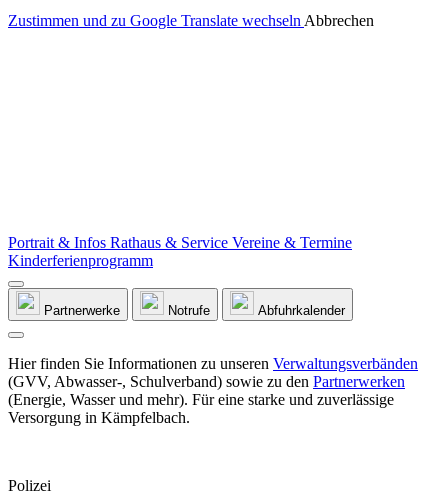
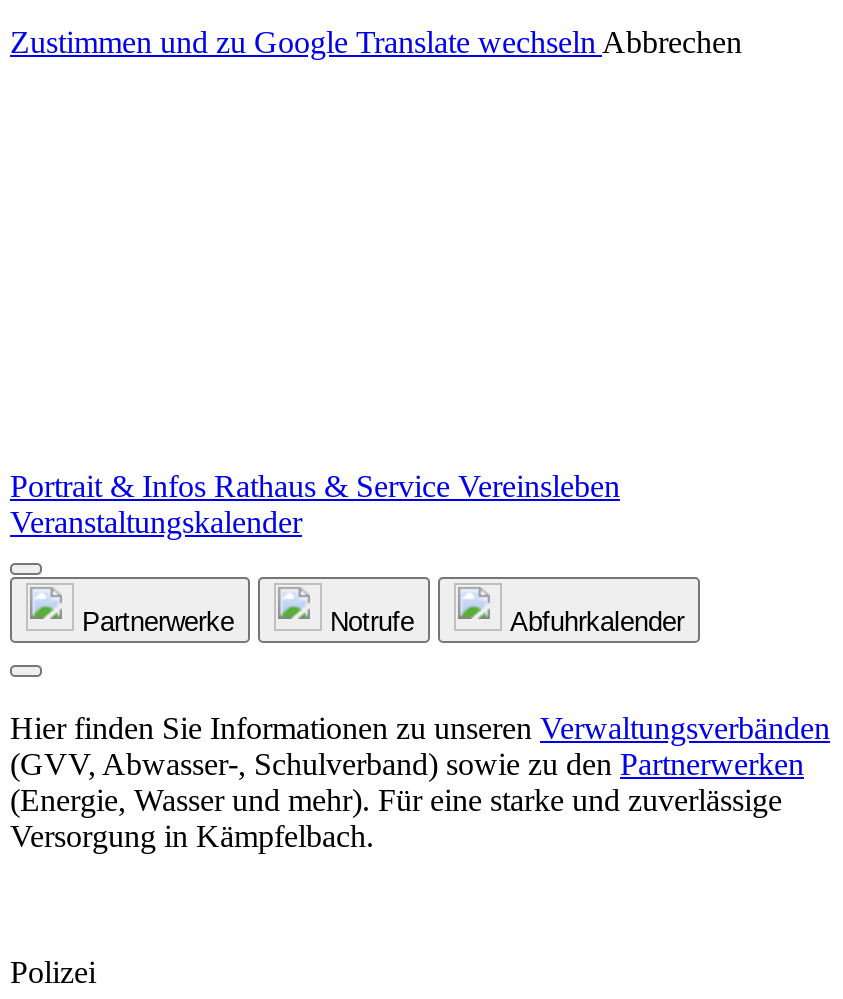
[8,234,352,269] Portrait & Infos Rathaus & Service Vereine & Termine | Kinderferienprogramm -> [10,468,620,538] Portrait & Infos Rathaus & Service Vereinsleben | Veranstaltungskalender

